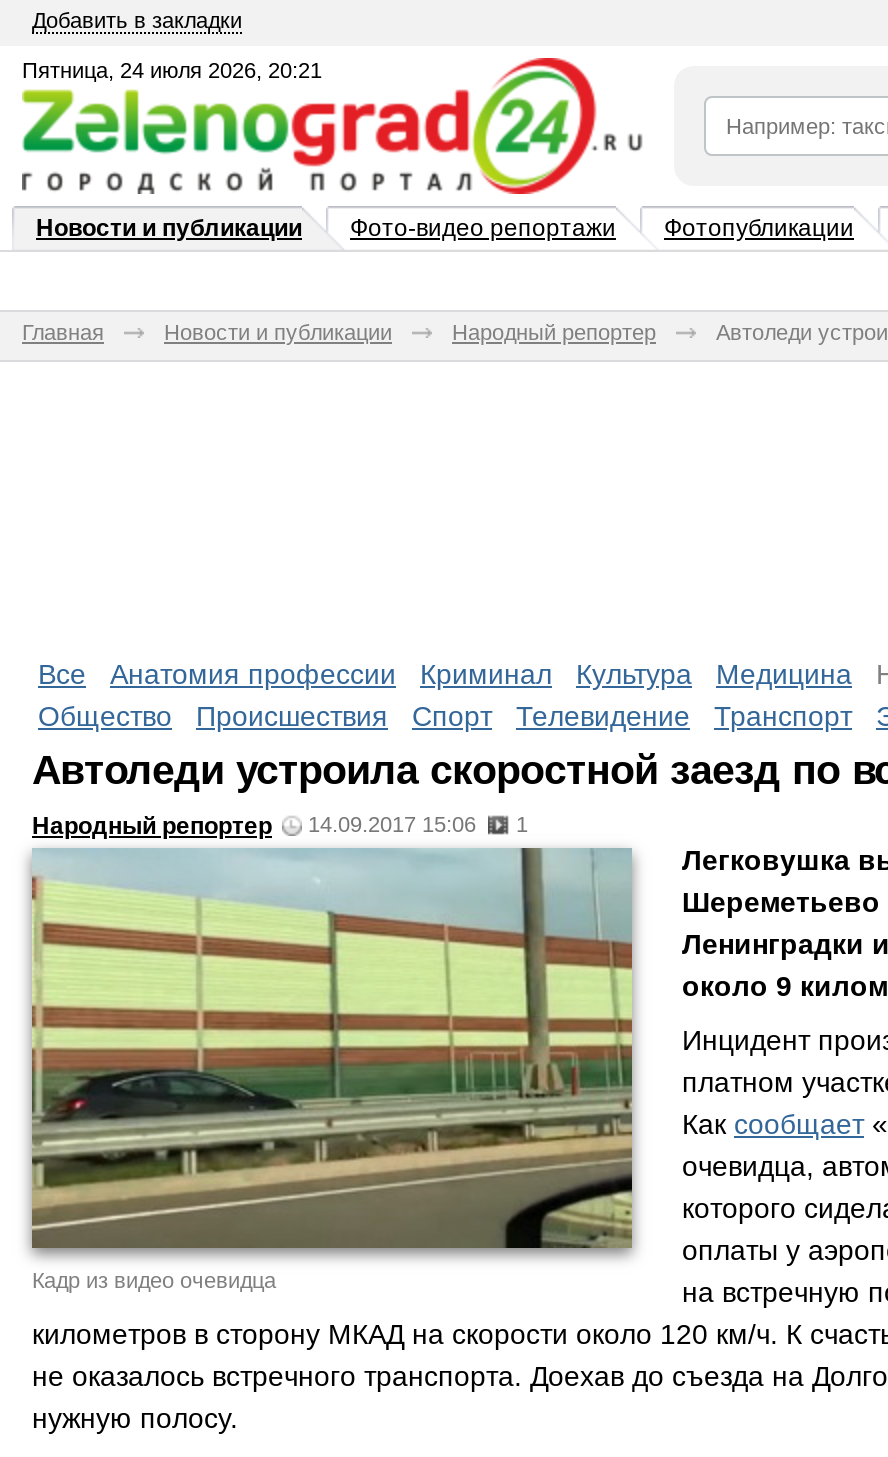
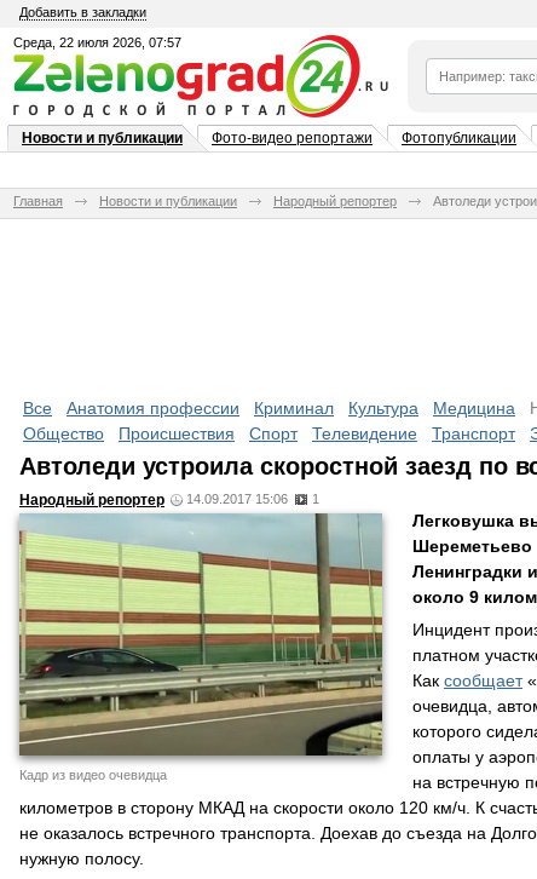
[22,58,322,82] Пятница, 24 июля 2026, 20:21 -> [13,35,181,50] Среда, 22 июля 2026, 07:57

